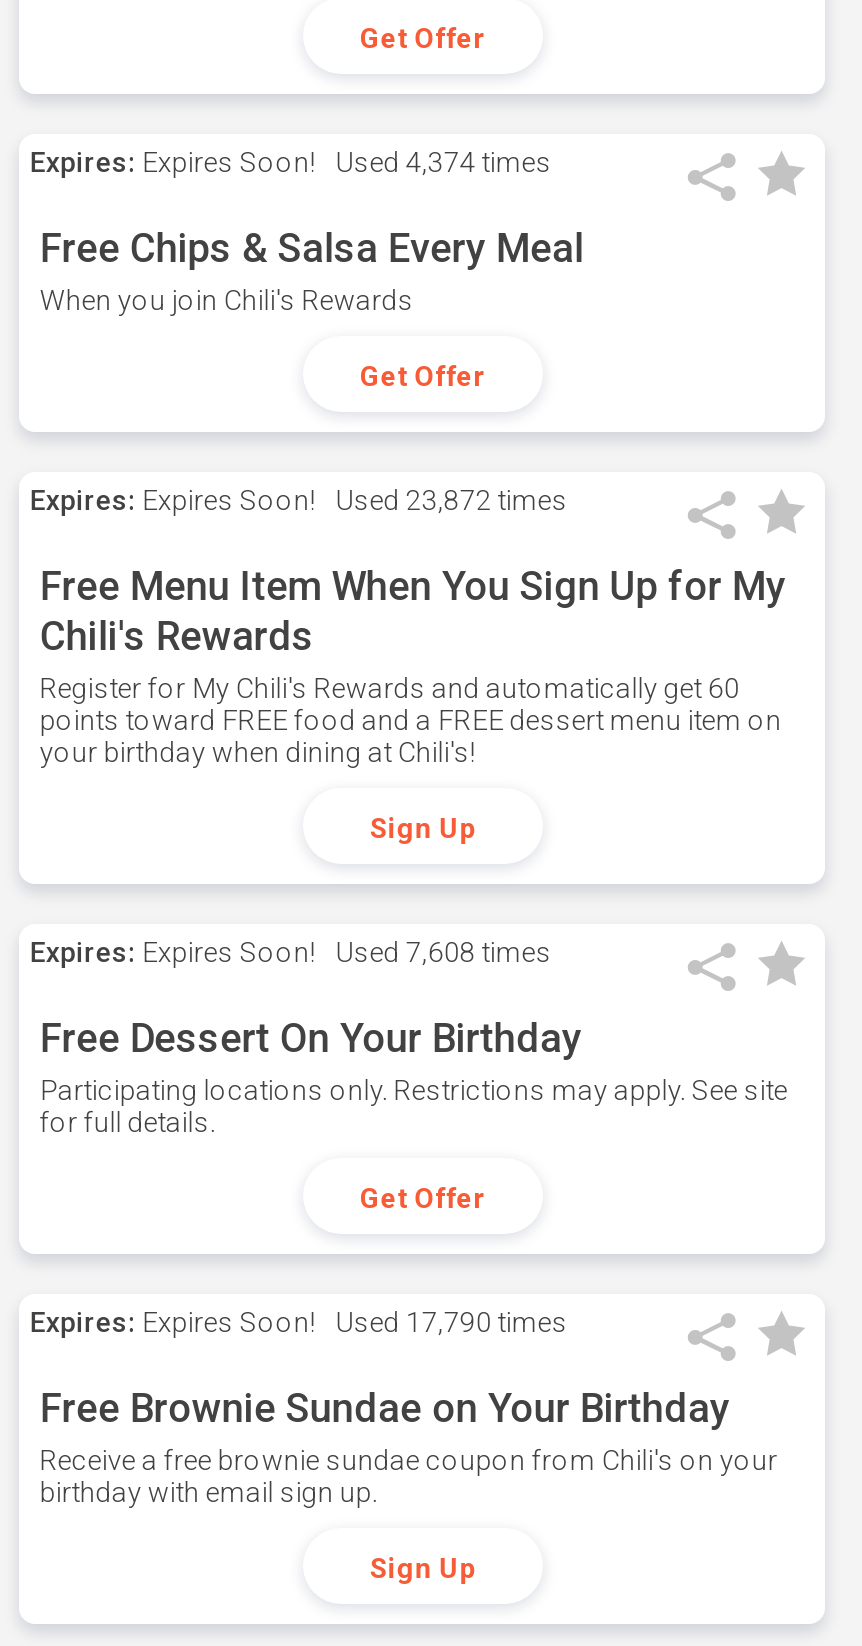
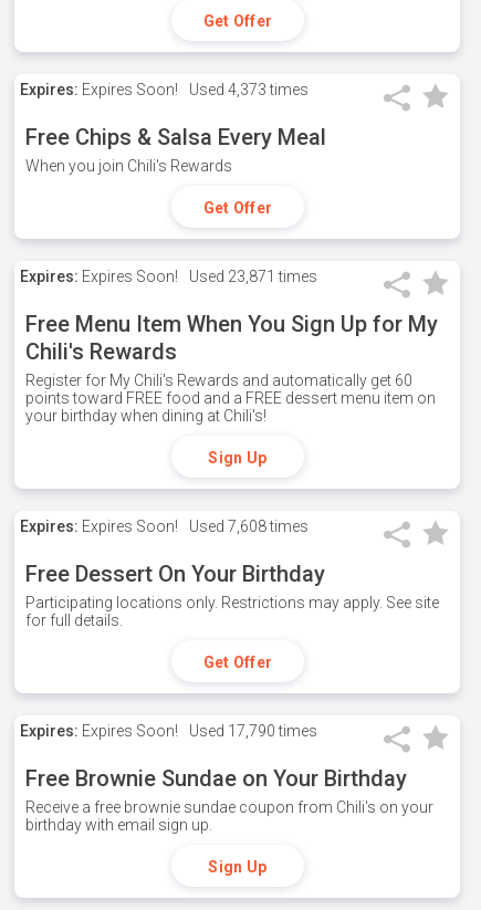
[30,146,552,178] Expires: Expires Soon! Used 4,374 times -> [20,81,309,98] Expires: Expires Soon! Used 4,373 times
[30,484,568,516] Expires: Expires Soon! Used 23,872 times -> [20,268,318,285] Expires: Expires Soon! Used 23,871 times

